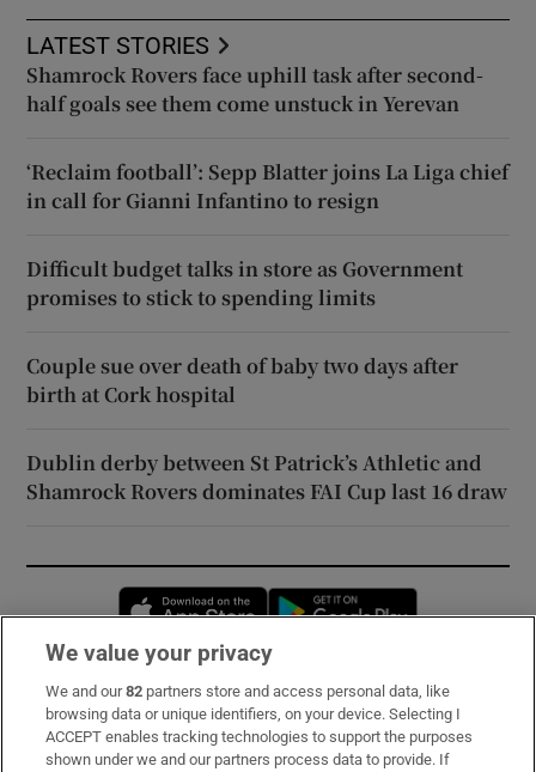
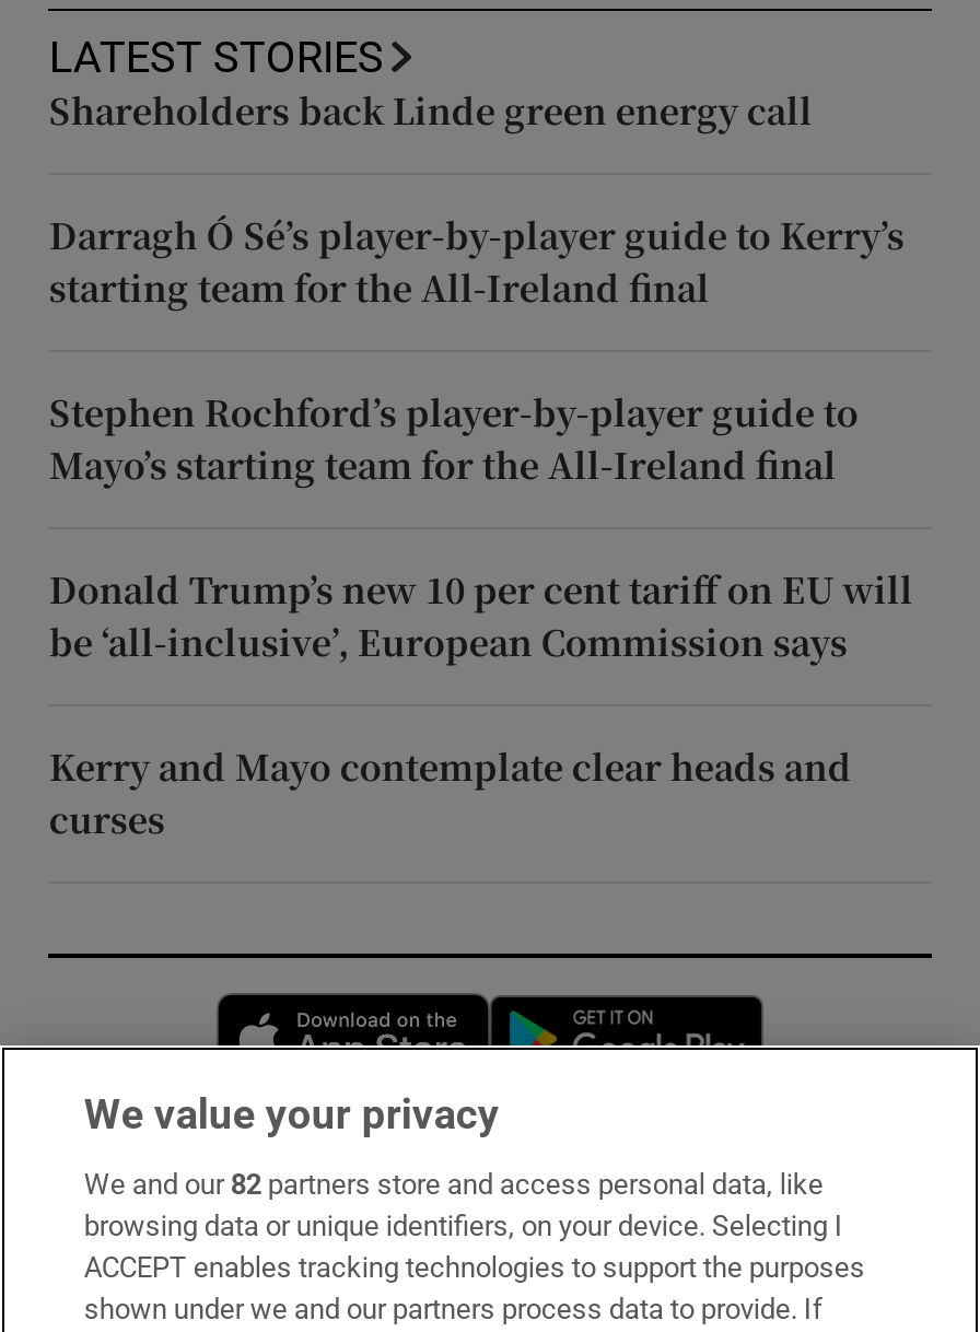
[27,61,484,117] Shamrock Rovers face uphill task after second- | half goals see them come unstuck in Yerevan -> [49,86,812,136] Shareholders back Linde green energy call
[27,158,509,214] ‘Reclaim football’: Sepp Blatter joins La Liga chief | in call for Gianni Infantino to resign -> [49,210,904,313] Darragh Ó Sé’s player-by-player guide to Kerry’s | starting team for the All-Ireland final
[27,255,463,311] Difficult budget talks in store as Government | promises to stick to spending limits -> [49,387,858,490] Stephen Rochford’s player-by-player guide to | Mayo’s starting team for the All-Ireland final
[27,352,459,408] Couple sue over death of baby two days after | birth at Cork hospital -> [49,565,913,667] Donald Trump’s new 10 per cent tariff on EU will | be ‘all-inclusive’, European Commission says
[27,449,508,505] Dublin derby between St Patrick’s Athletic and | Shamrock Rovers dominates FAI Cup last 16 draw -> [49,742,852,844] Kerry and Mayo contemplate clear heads and | curses

